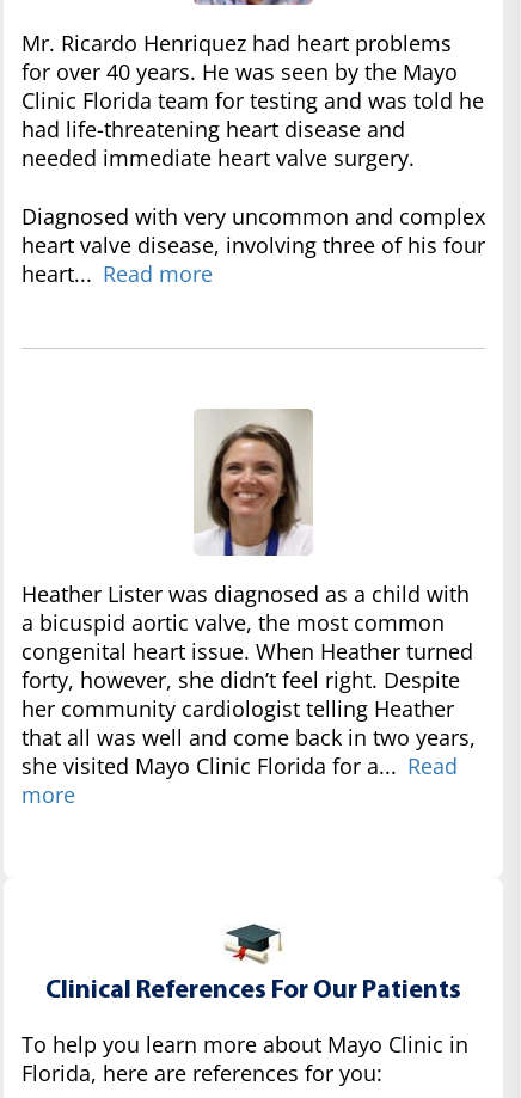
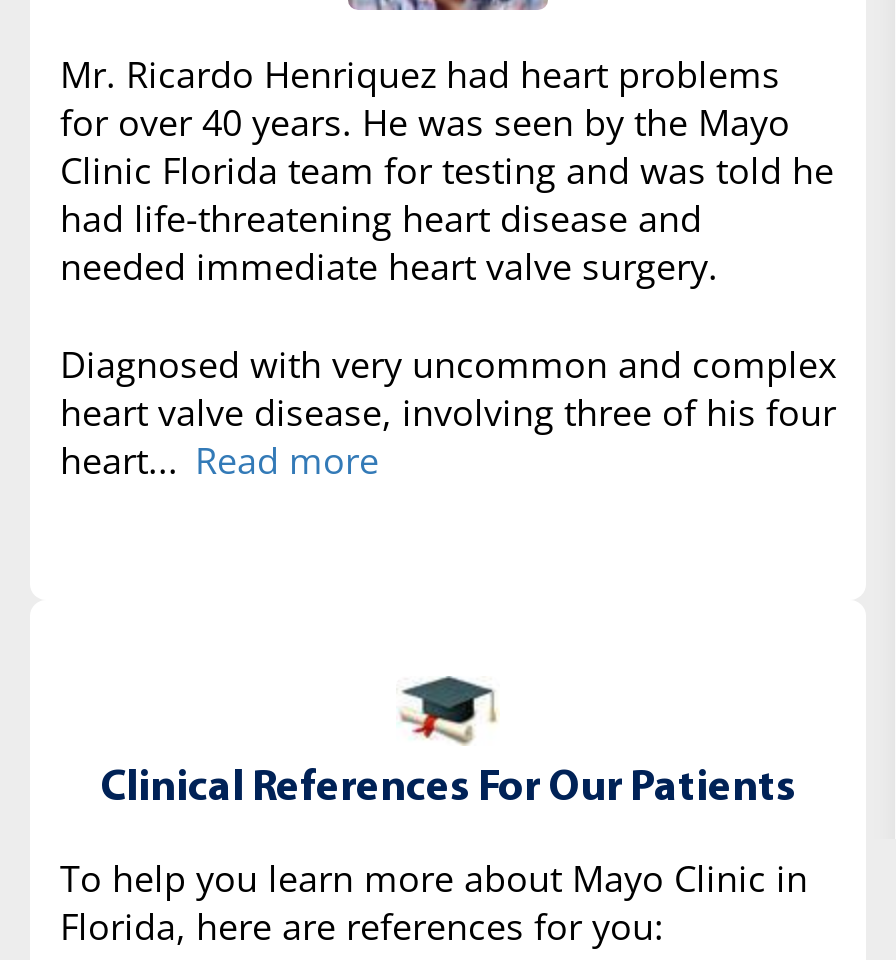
[22,404,476,808] [image] | Heather Lister was diagnosed as a child with | a bicuspid aortic valve, the most common | congenital heart issue. When Heather turned | forty, however, she didn’t feel right. Despite | her community cardiologist telling Heather | that all was well and come back in two years, | she visited Mayo Clinic Florida for a... Read | more -> none

